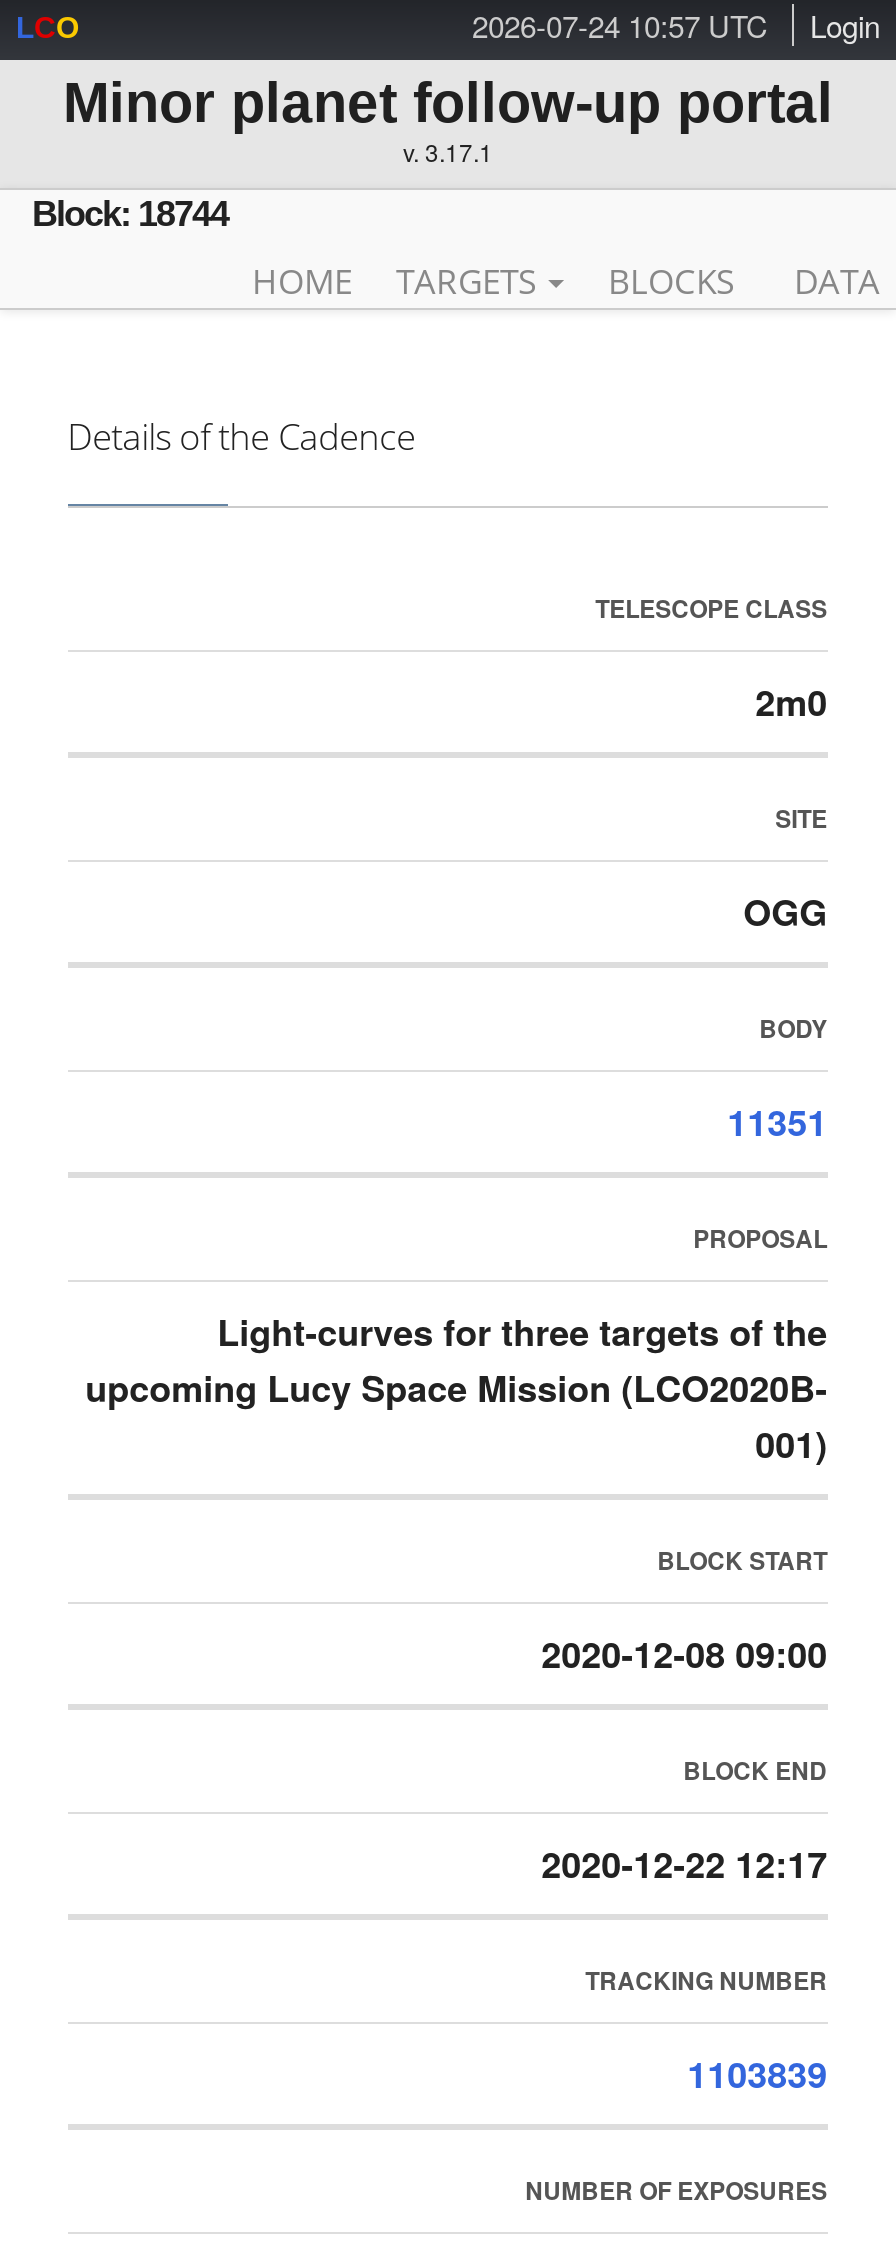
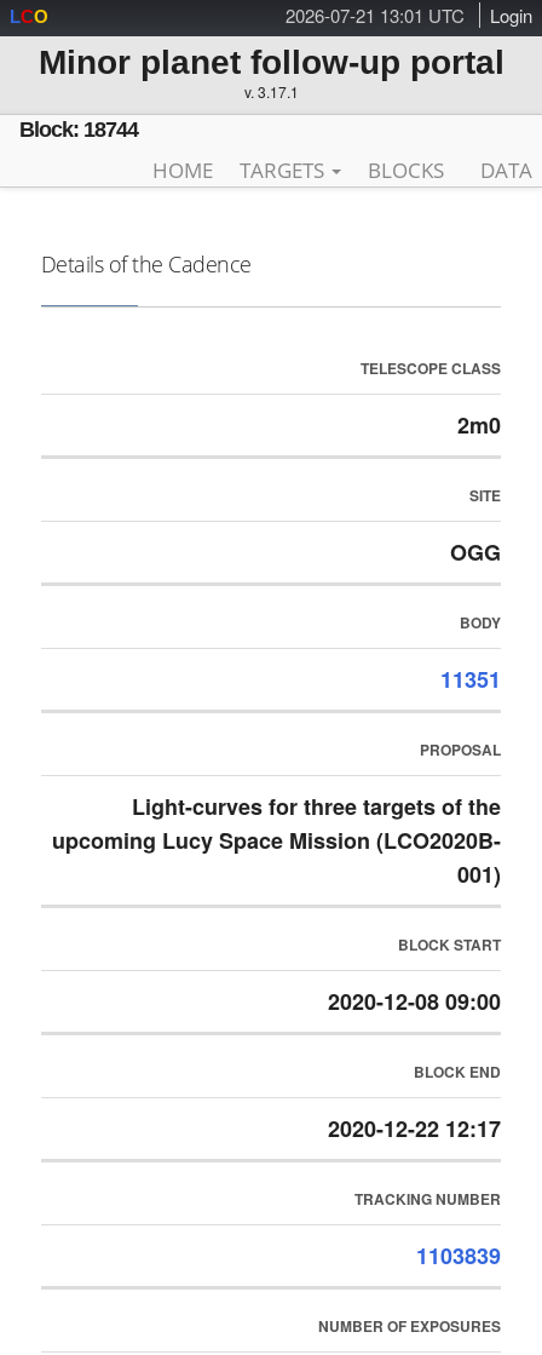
[472,4,880,46] 2026-07-24 10:57 UTC Login -> [286,2,532,28] 2026-07-21 13:01 UTC Login

